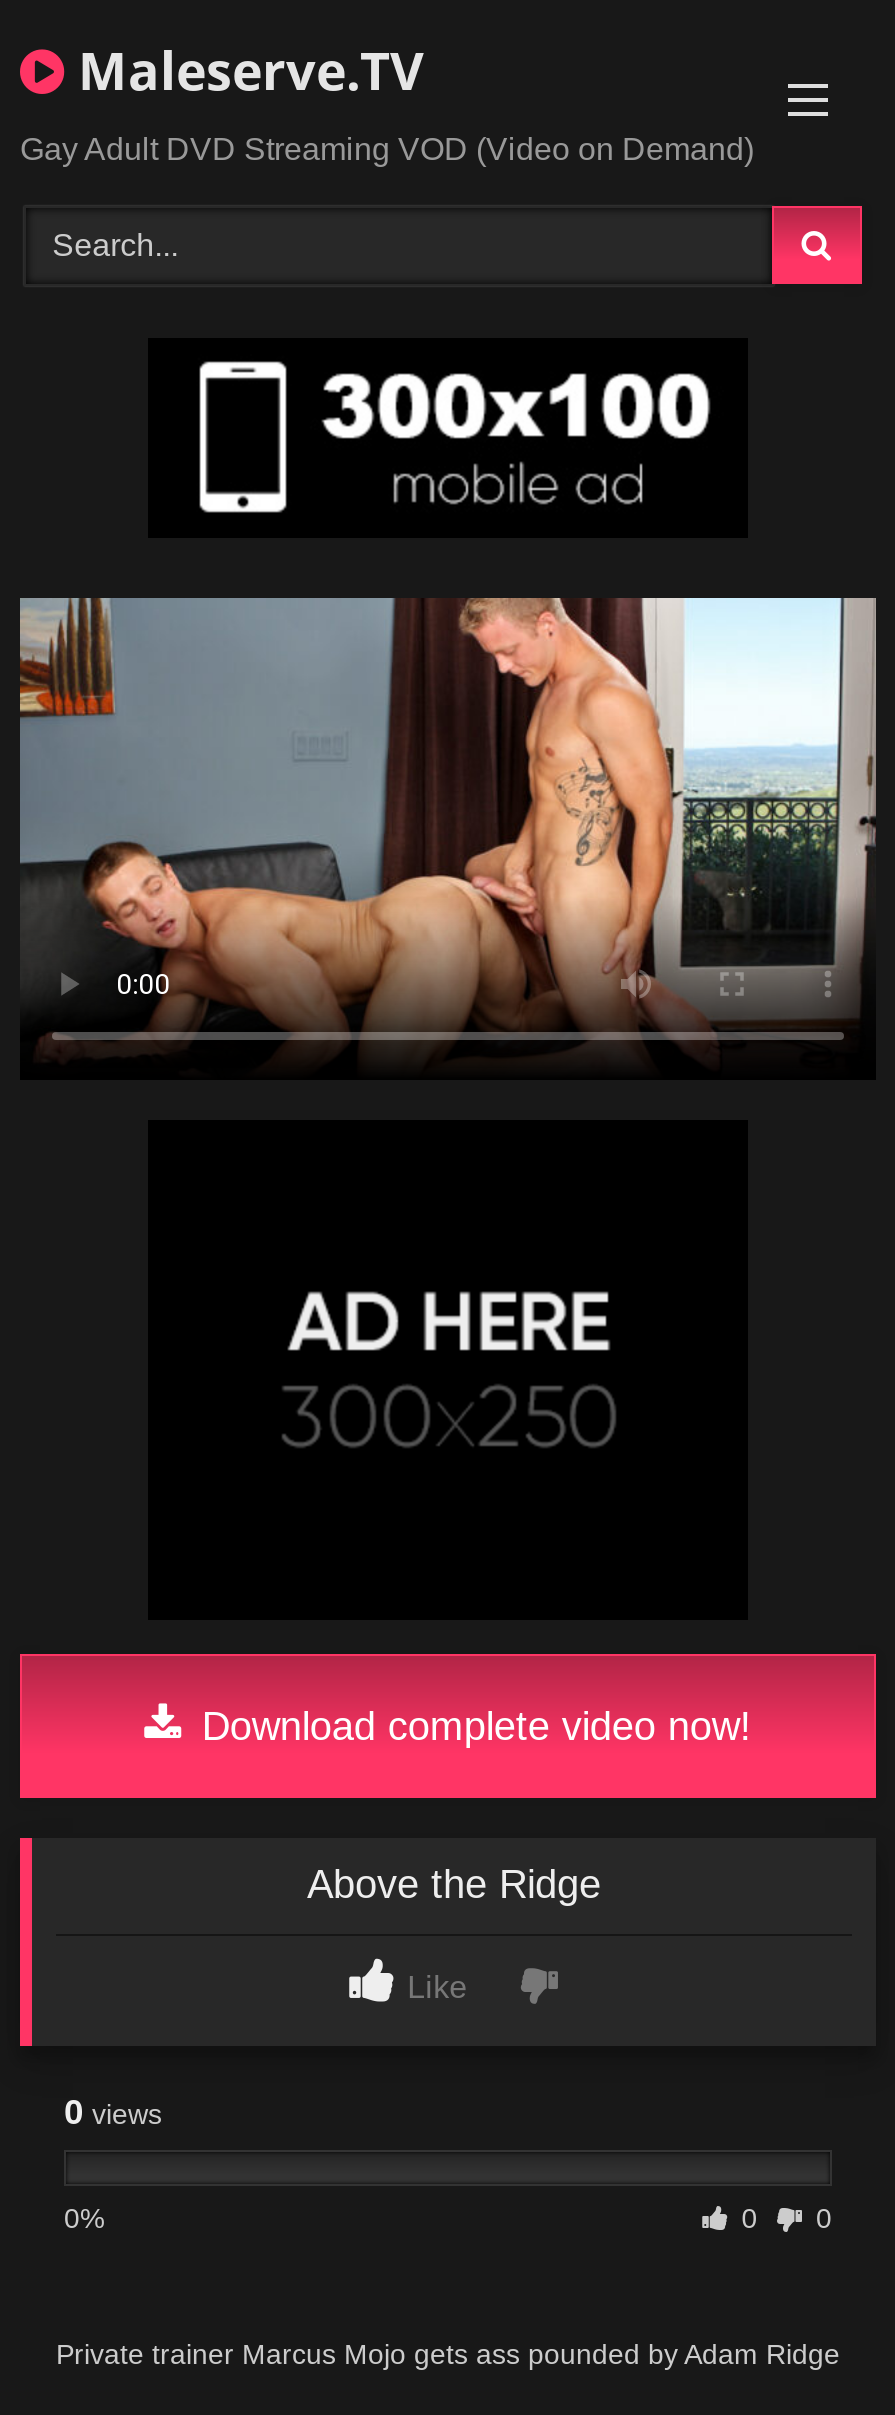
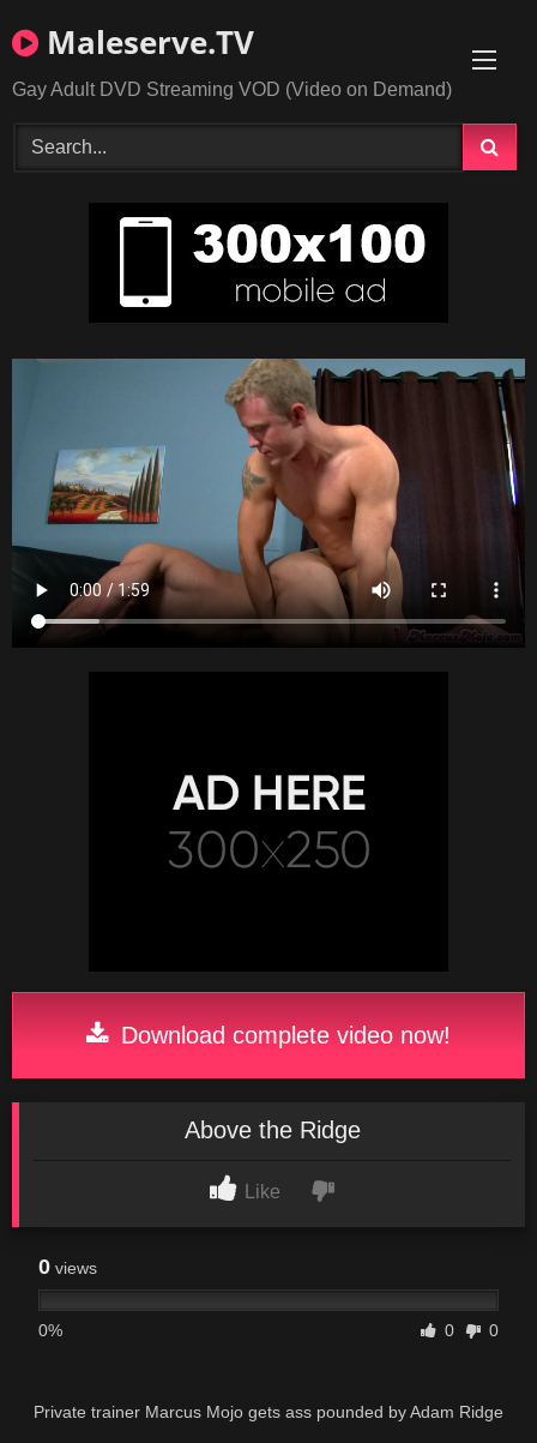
[18,596,878,1054] [image] -> [12,357,525,633] [image]

